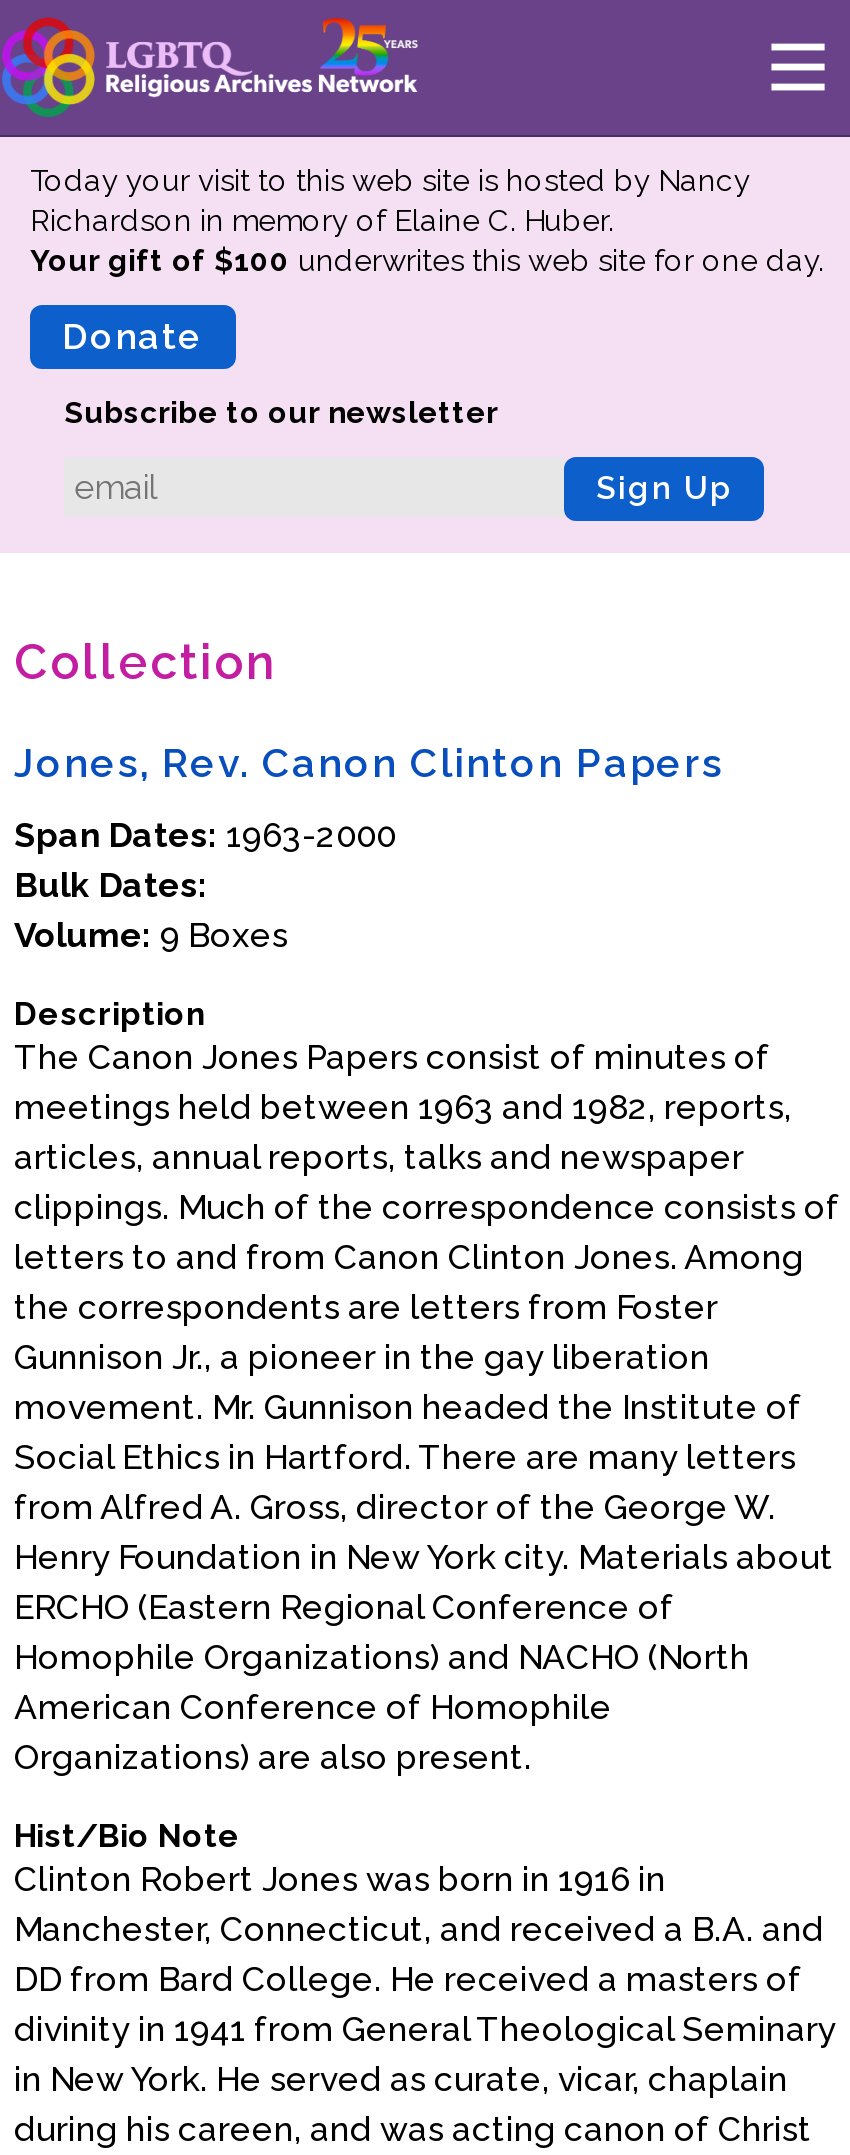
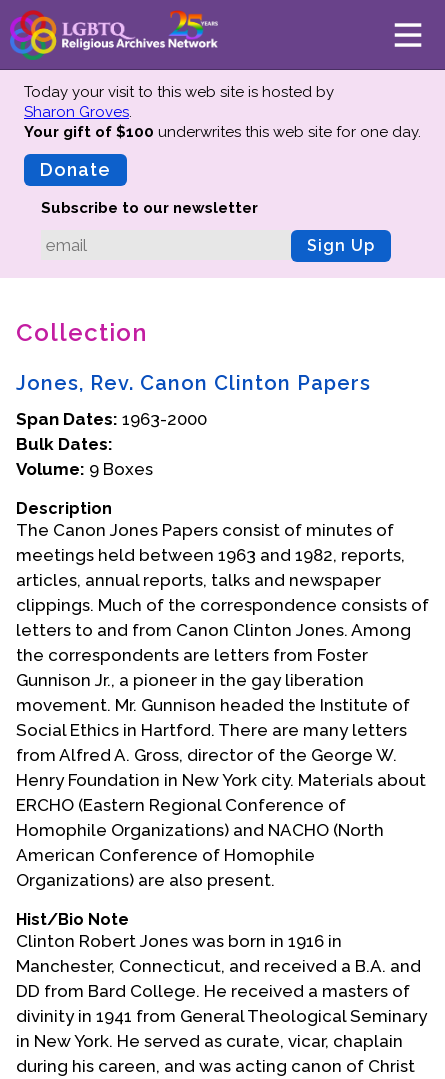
[30,163,750,239] Today your visit to this web site is hosted by Nancy | Richardson in memory of Elaine C. Huber. -> [24,83,334,121] Today your visit to this web site is hosted by | Sharon Groves.

